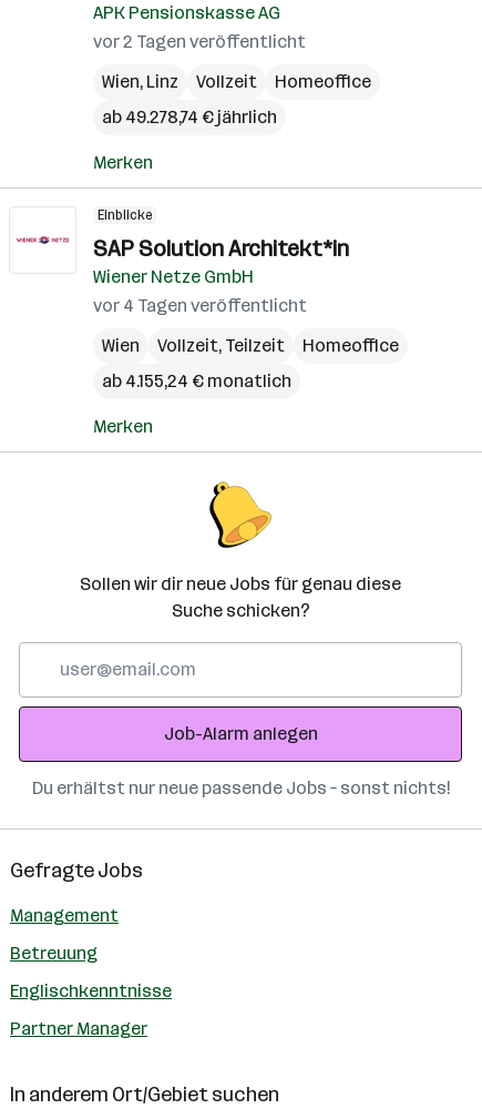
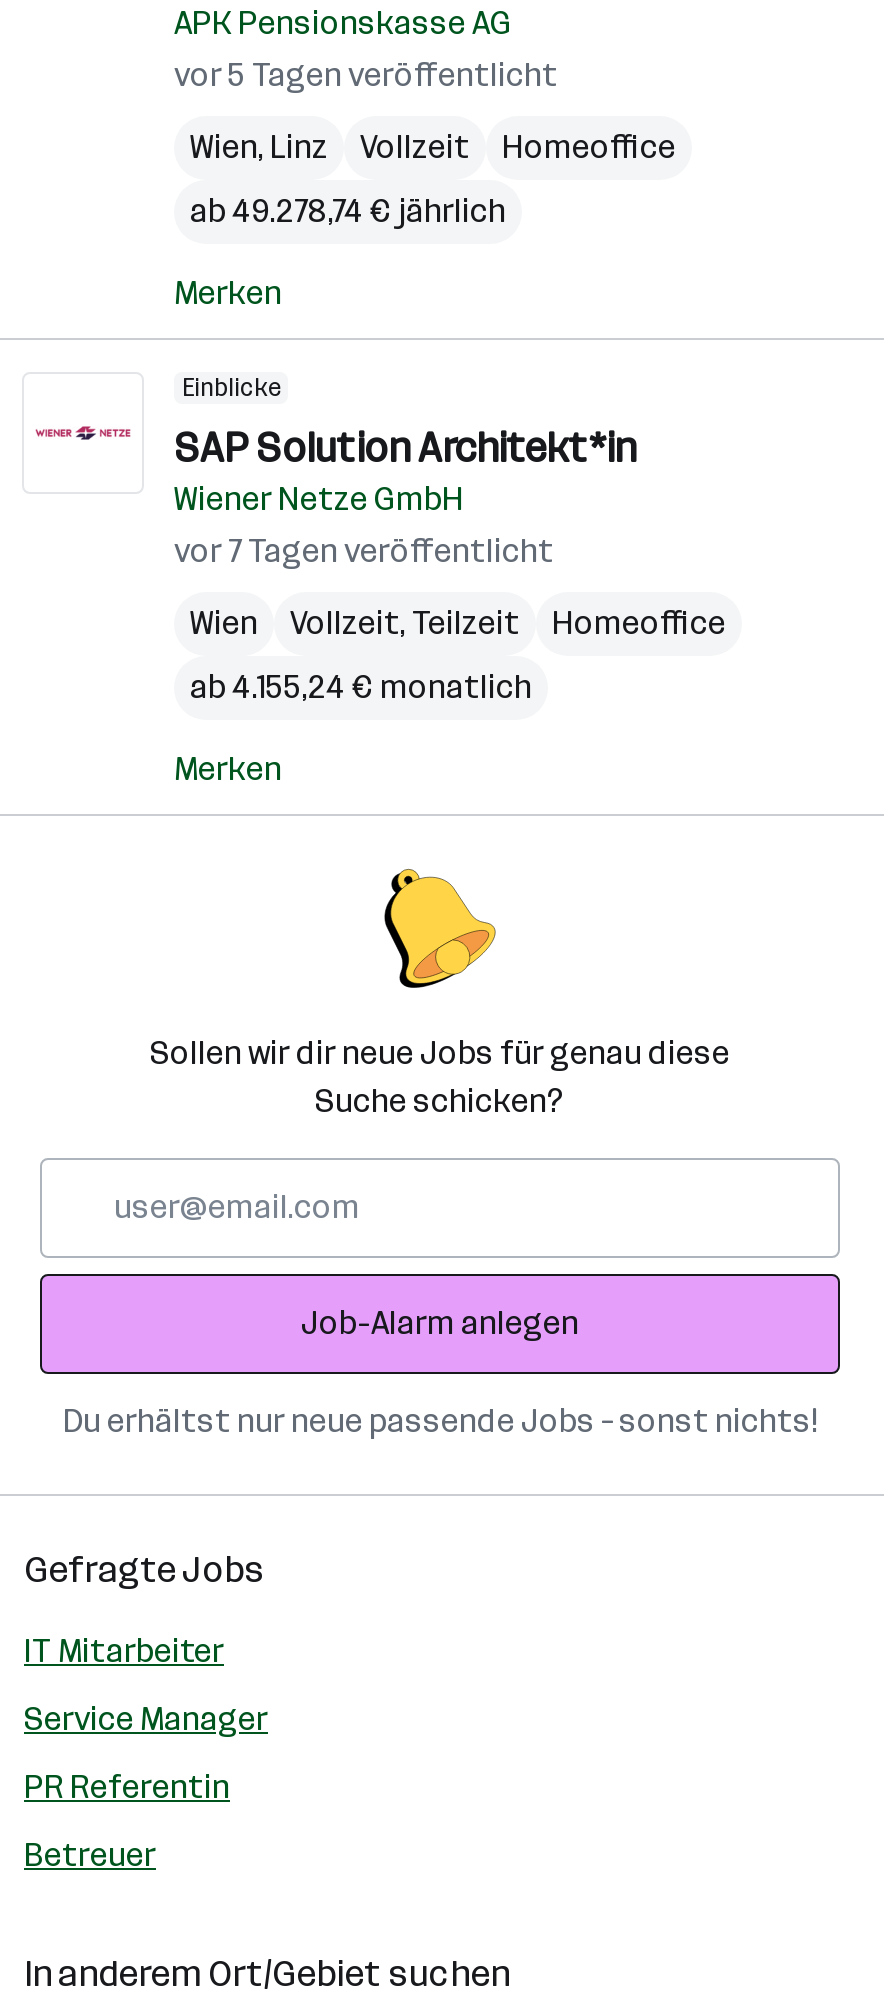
[93,31,306,52] vor 2 Tagen veröffentlicht -> [174,56,558,94] vor 5 Tagen veröffentlicht
[93,295,307,316] vor 4 Tagen veröffentlicht -> [174,532,554,570] vor 7 Tagen veröffentlicht
[10,905,119,926] Management -> [24,1632,224,1670] IT Mitarbeiter
[10,943,98,964] Betreuung -> [24,1700,268,1738] Service Manager
[10,980,172,1001] Englischkenntnisse -> [24,1768,230,1806] PR Referentin
[10,1018,147,1039] Partner Manager -> [24,1836,156,1874] Betreuer

